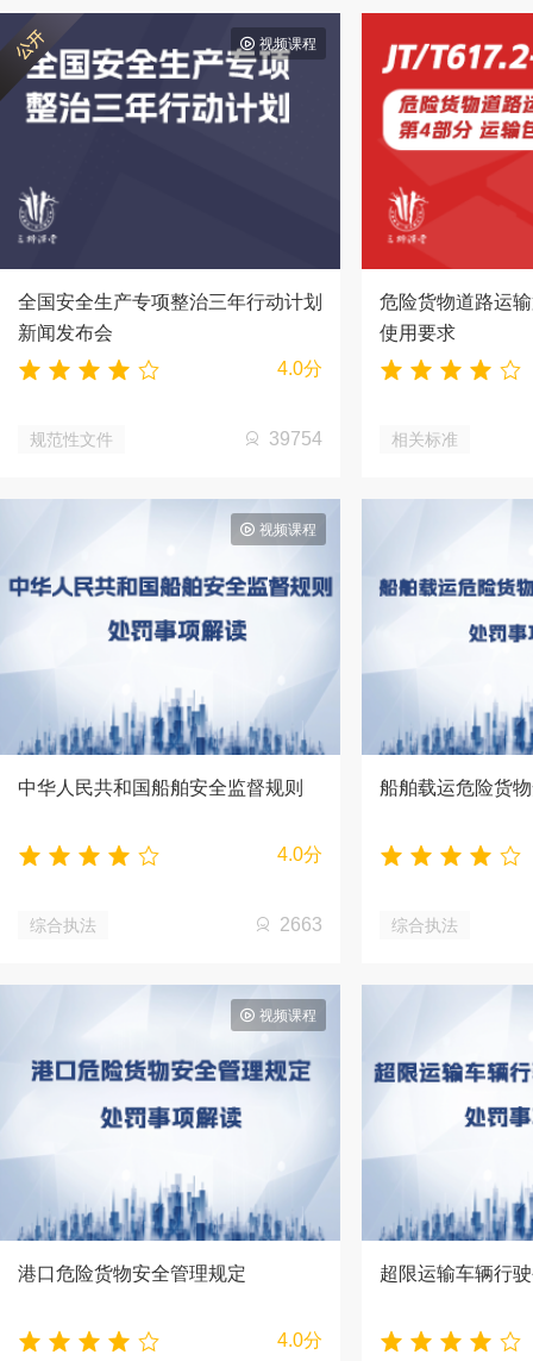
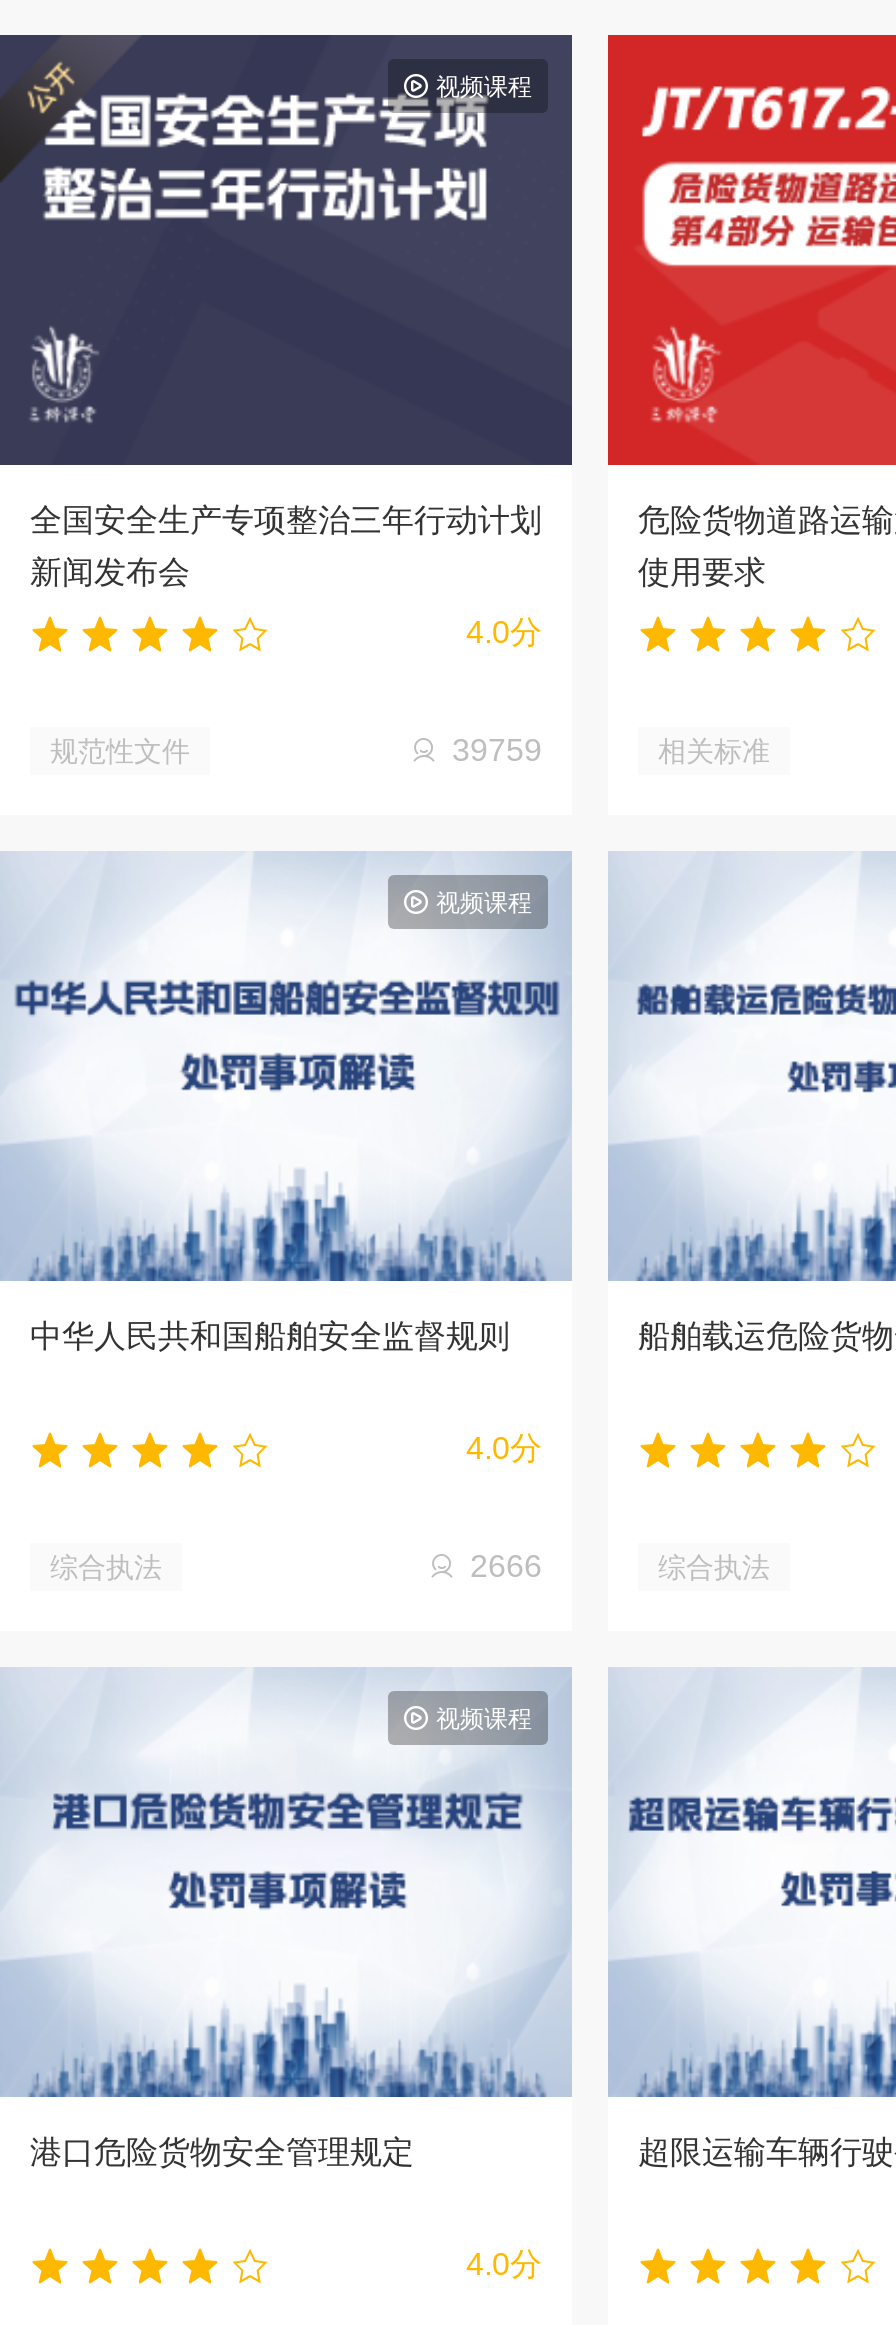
[269,429,322,449] 39754 -> [452,733,542,767] 39759
[280,914,322,935] 2663 -> [470,1549,542,1583] 2666

